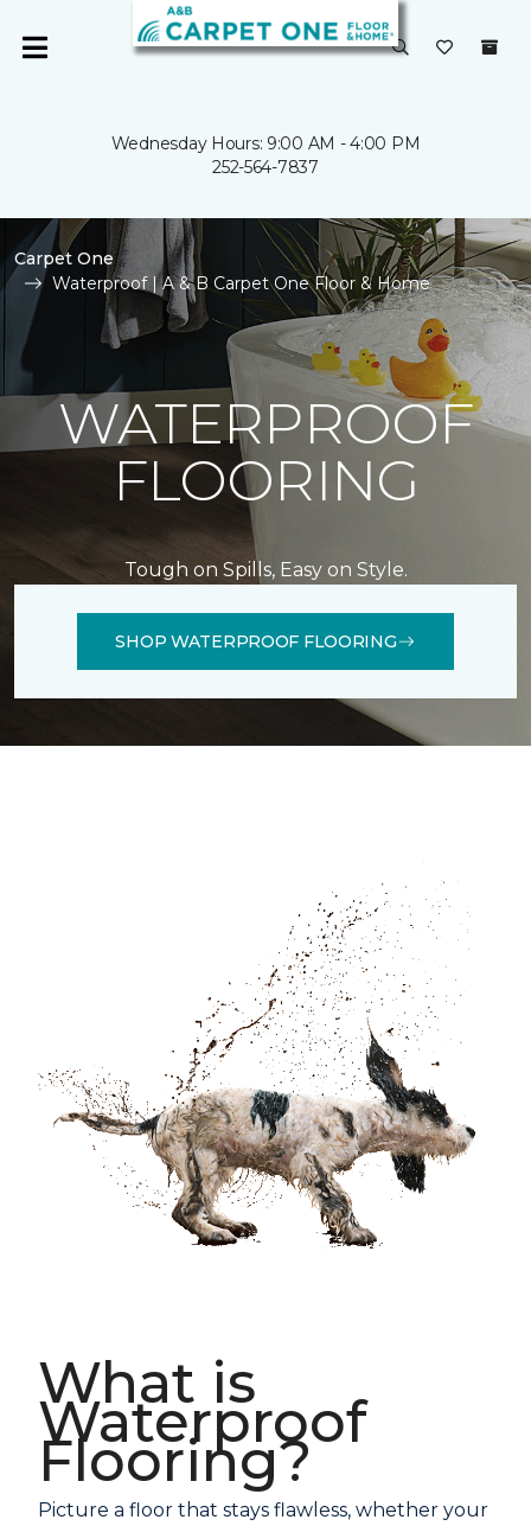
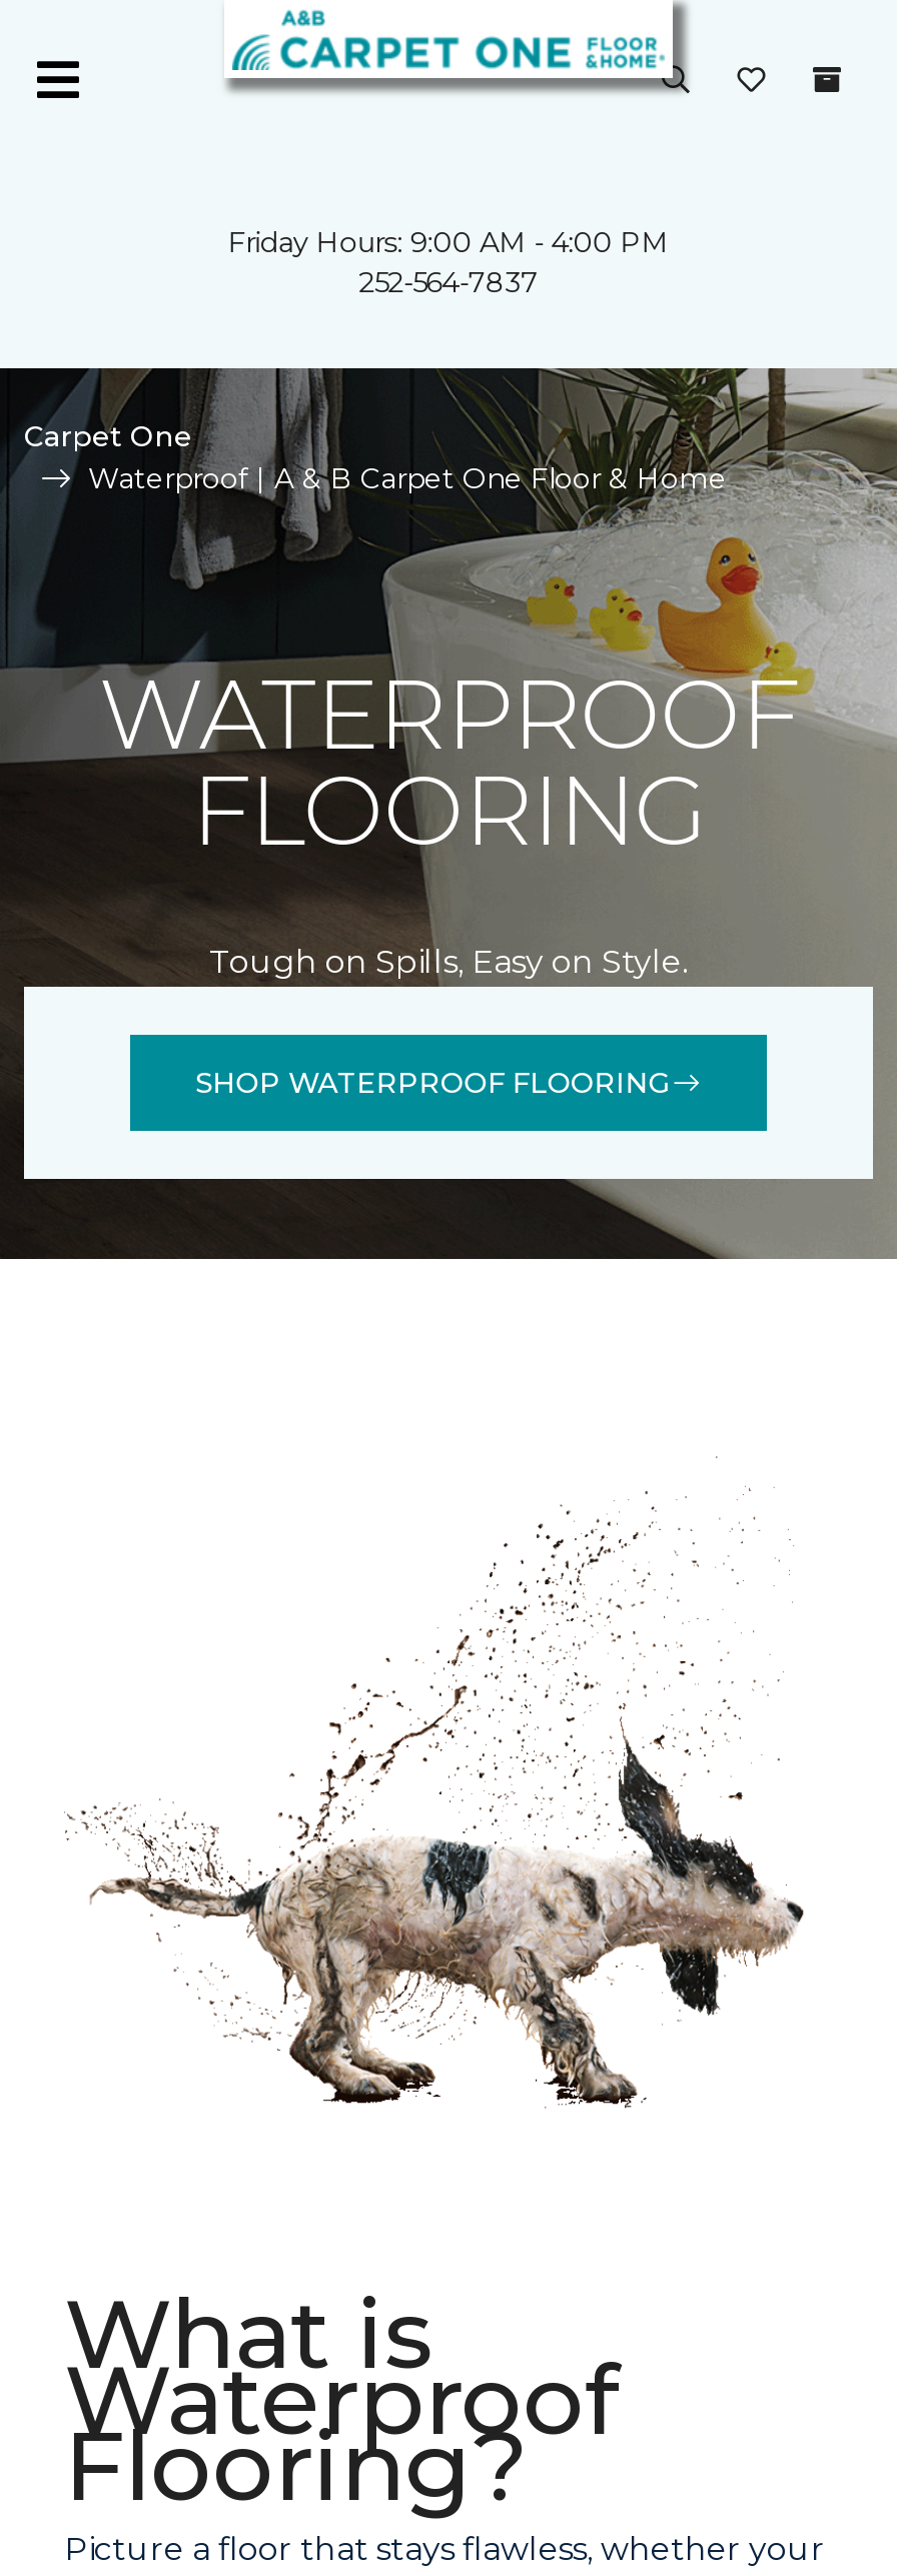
[111,133,420,154] Wednesday Hours: 9:00 AM - 4:00 PM -> [228,224,669,260] Friday Hours: 9:00 AM - 4:00 PM

